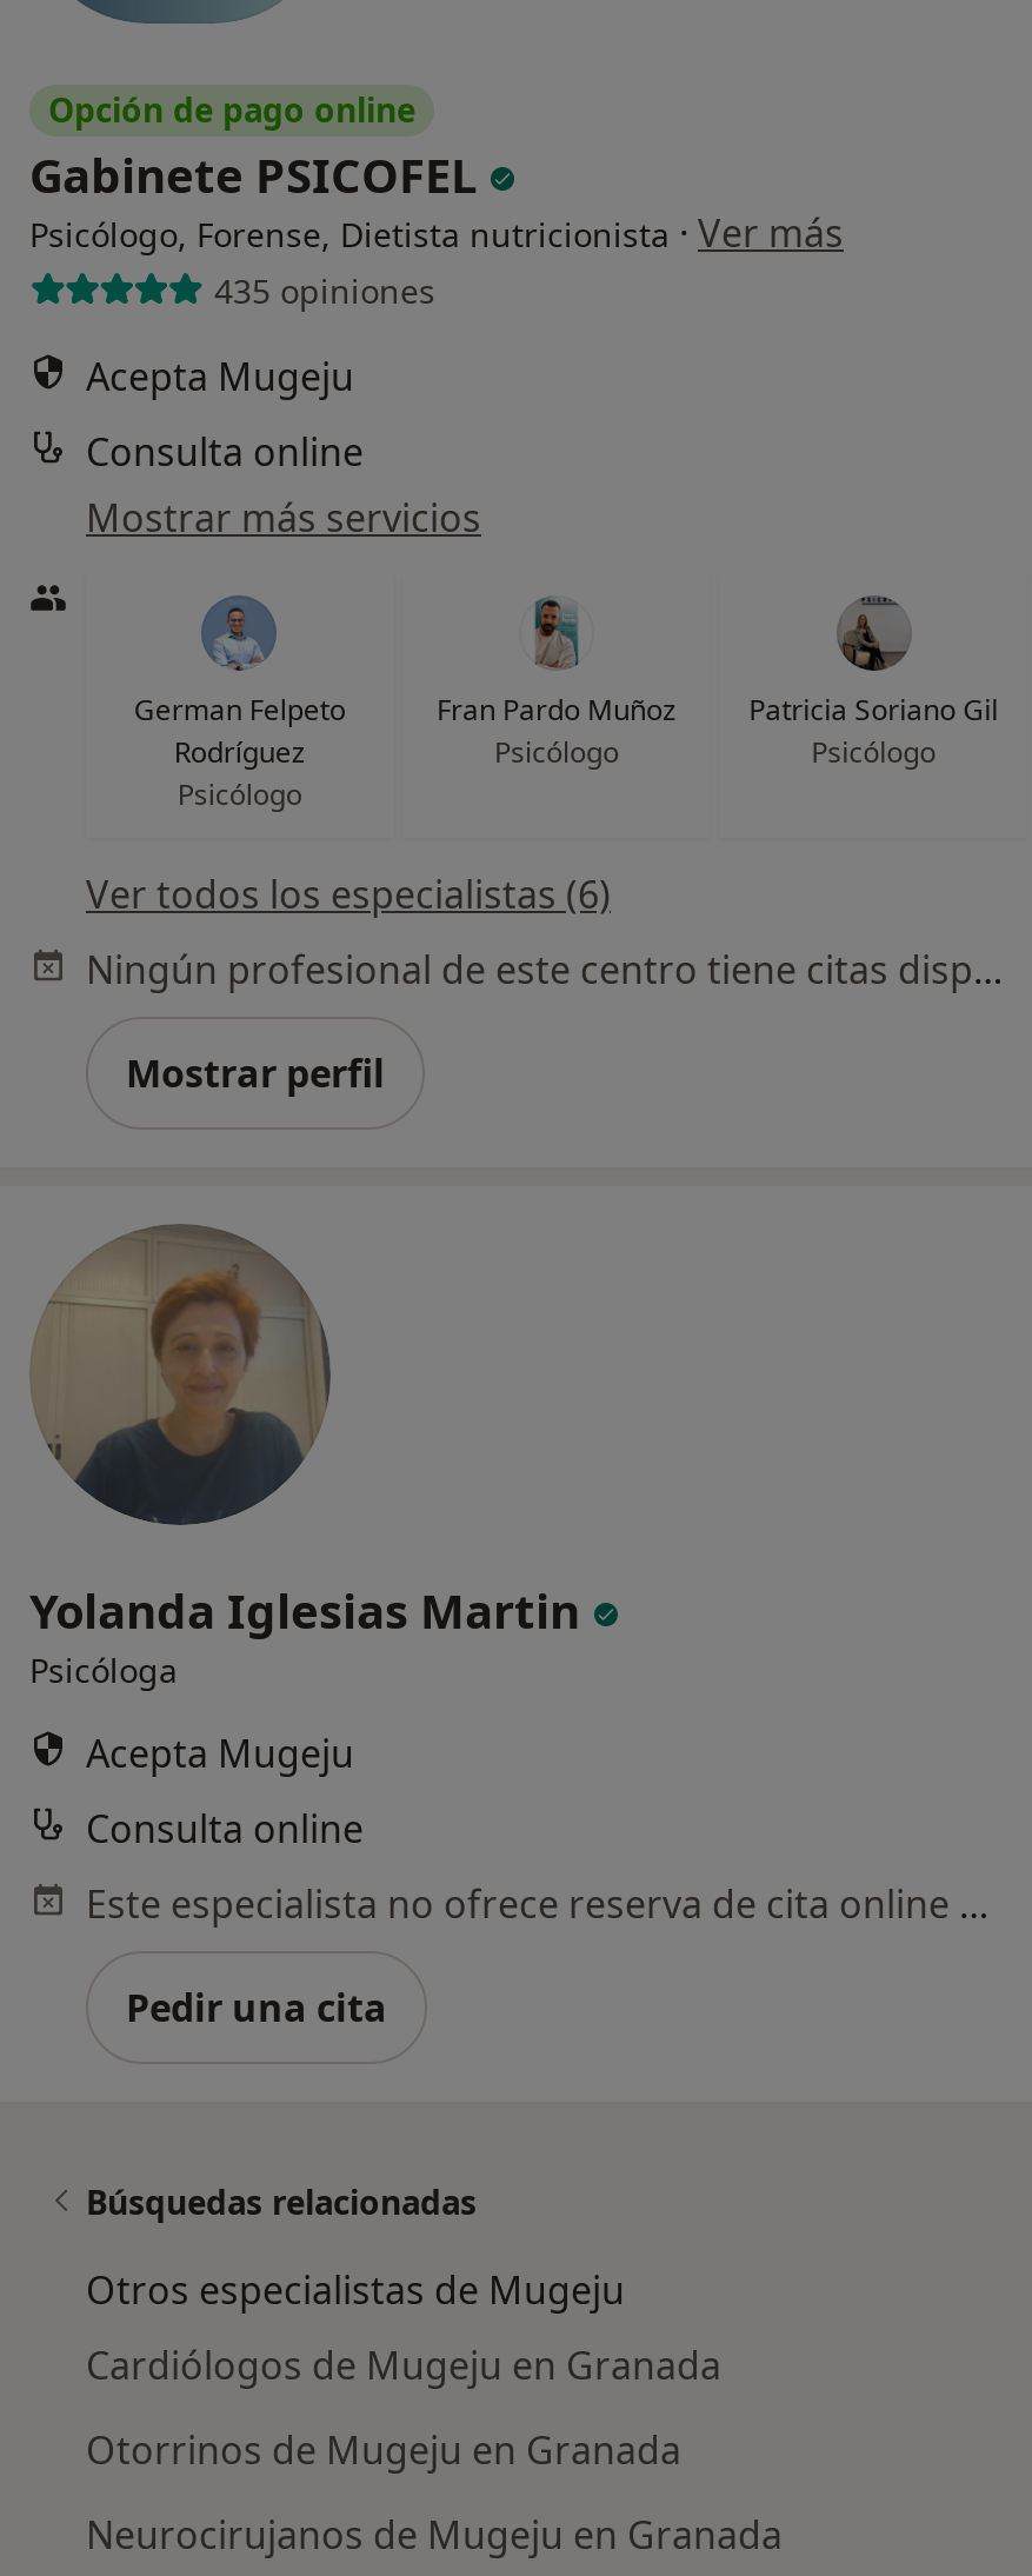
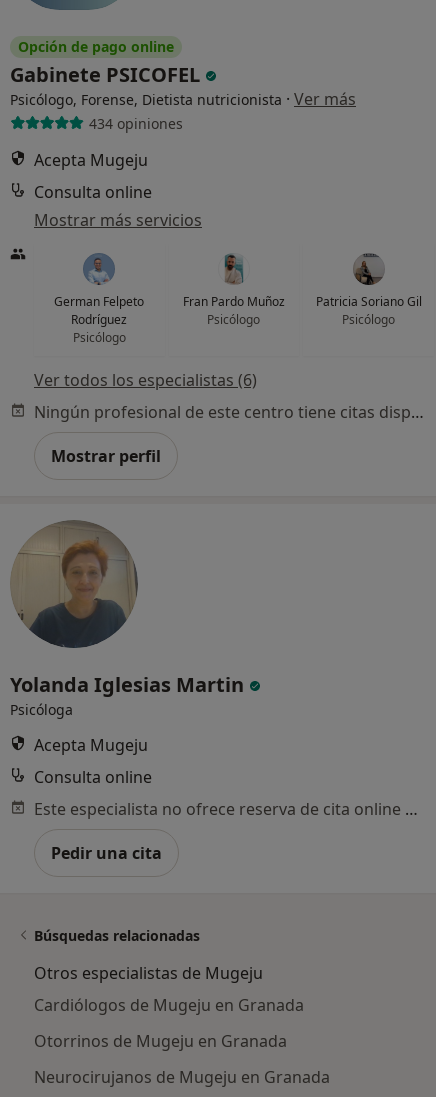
[214,267,435,312] 435 opiniones -> [88,113,182,132] 434 opiniones

